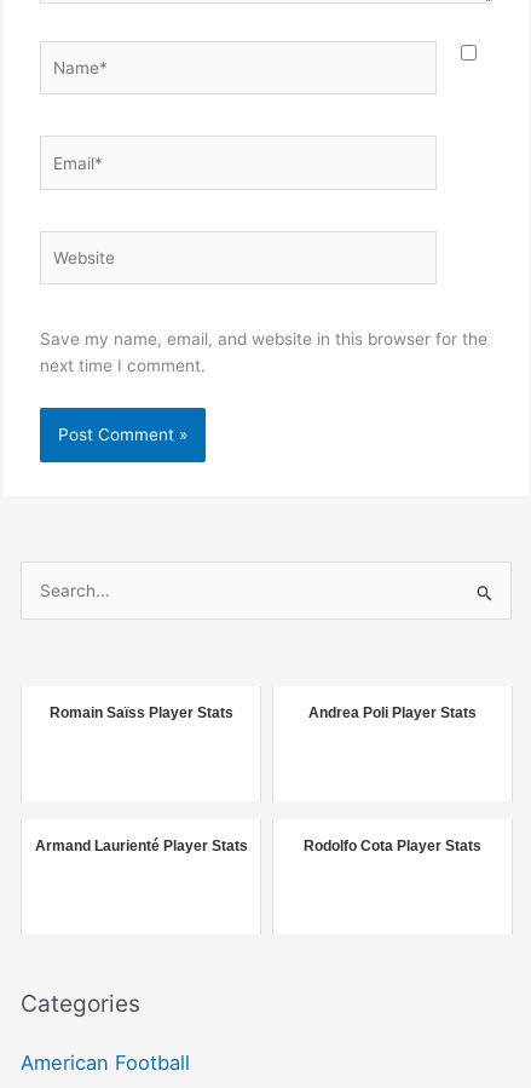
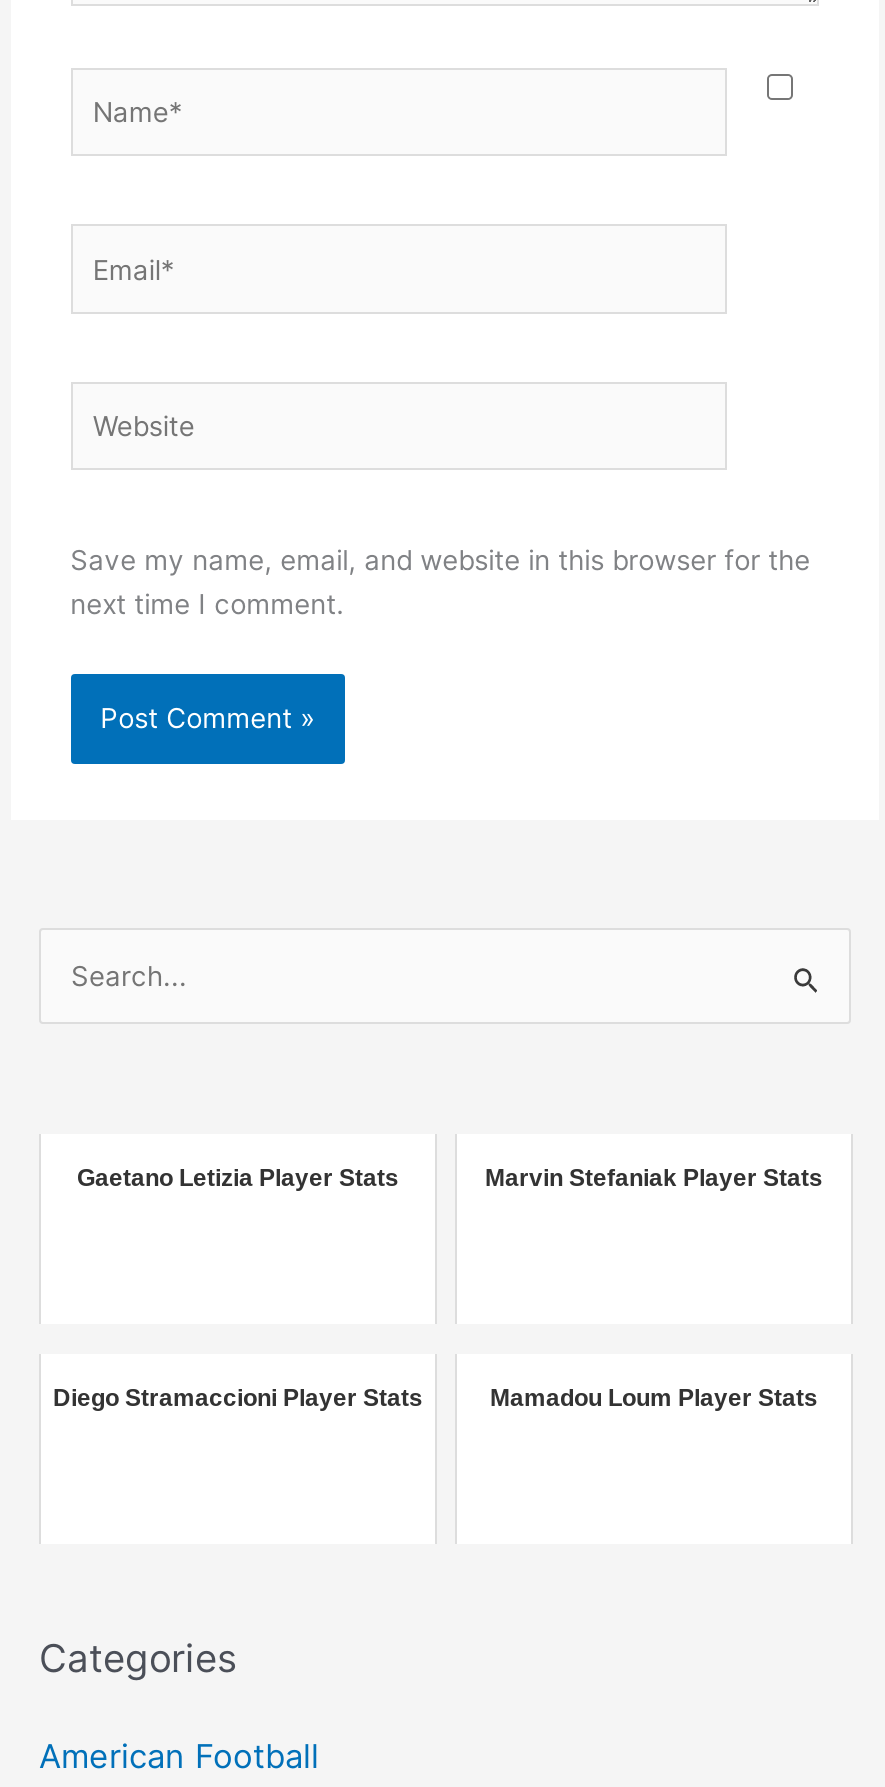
[49,704,233,721] Romain Saïss Player Stats -> [77,1164,399,1192] Gaetano Letizia Player Stats
[308,704,477,721] Andrea Poli Player Stats -> [485,1164,823,1192] Marvin Stefaniak Player Stats
[34,837,247,854] Armand Laurienté Player Stats -> [53,1384,423,1412] Diego Stramaccioni Player Stats
[304,837,481,854] Rodolfo Cota Player Stats -> [490,1384,818,1412] Mamadou Loum Player Stats

